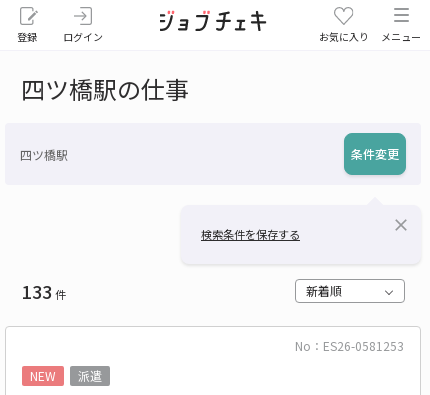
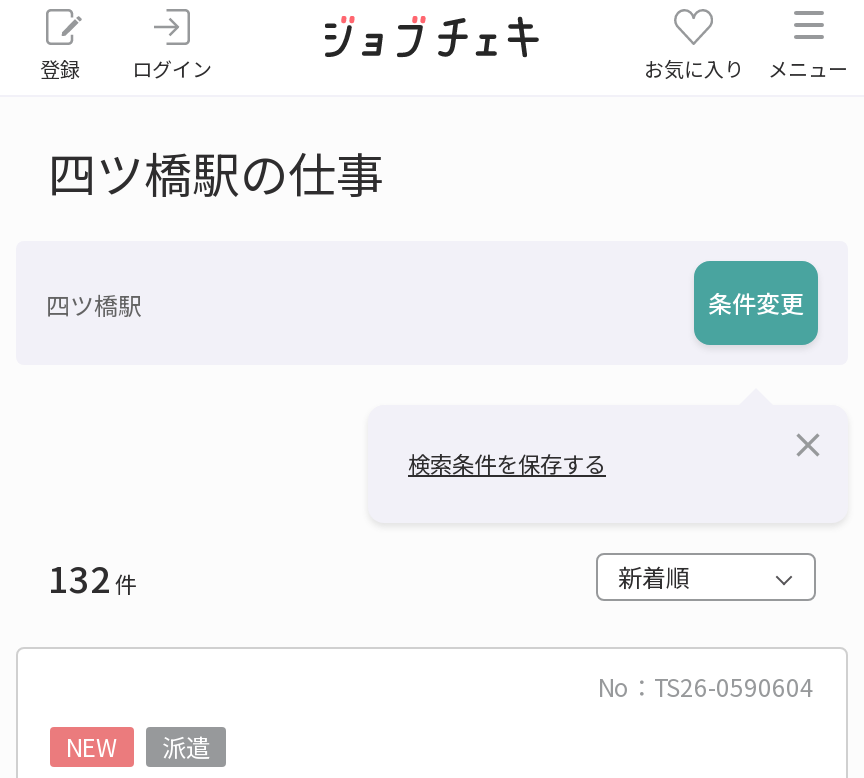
[21,278,65,304] 133 件 -> [48,551,137,603] 132 件
[295,337,404,354] No：ES26-0581253 -> [598,669,814,703] No：TS26-0590604

